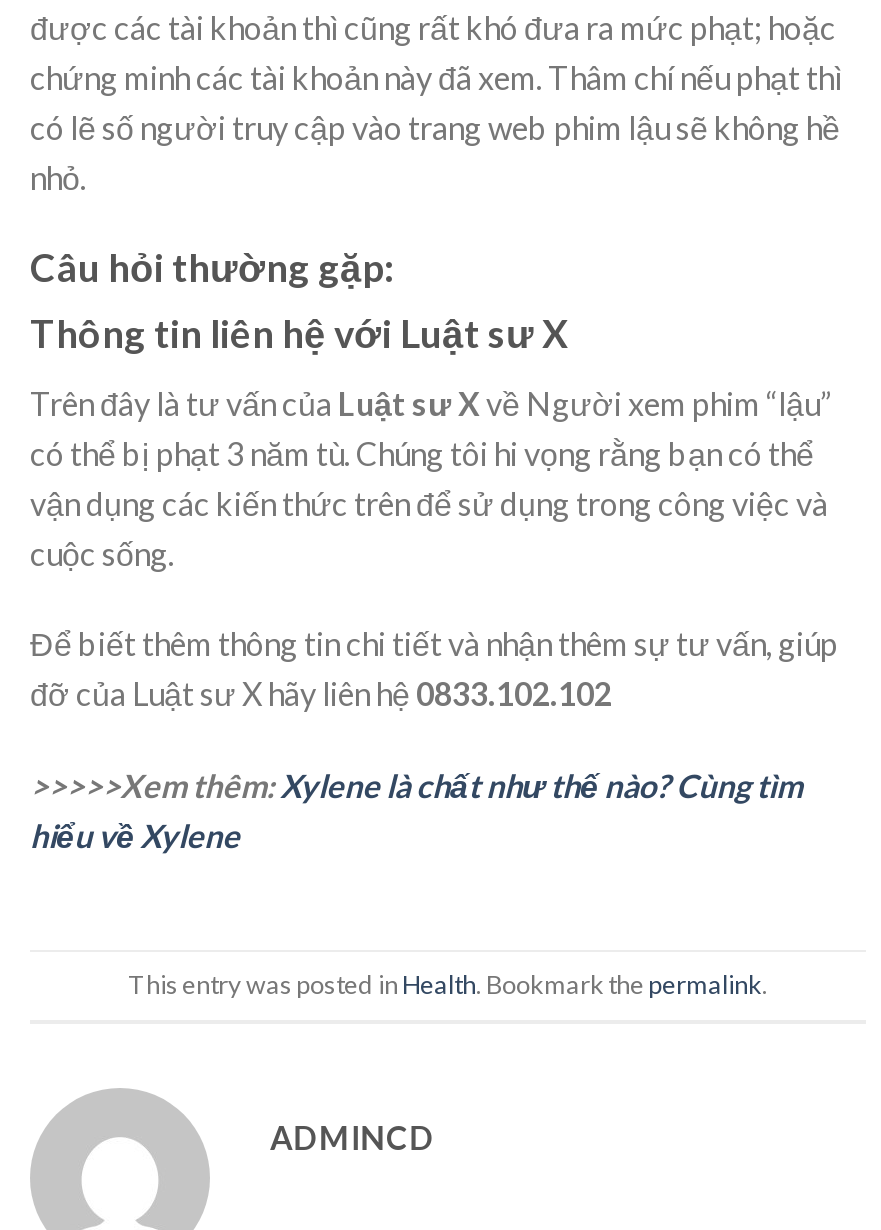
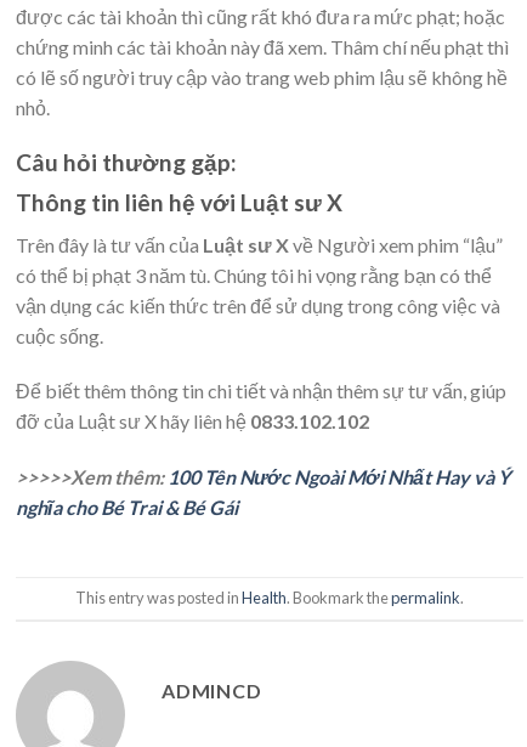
[30,767,802,855] >>>>>Xem thêm:Xylene là chất như thế nào? Cùng tìm | hiểu về Xylene -> [16,466,510,519] >>>>>Xem thêm:100 Tên Nước Ngoài Mới Nhất Hay và Ý | nghĩa cho Bé Trai & Bé Gái

